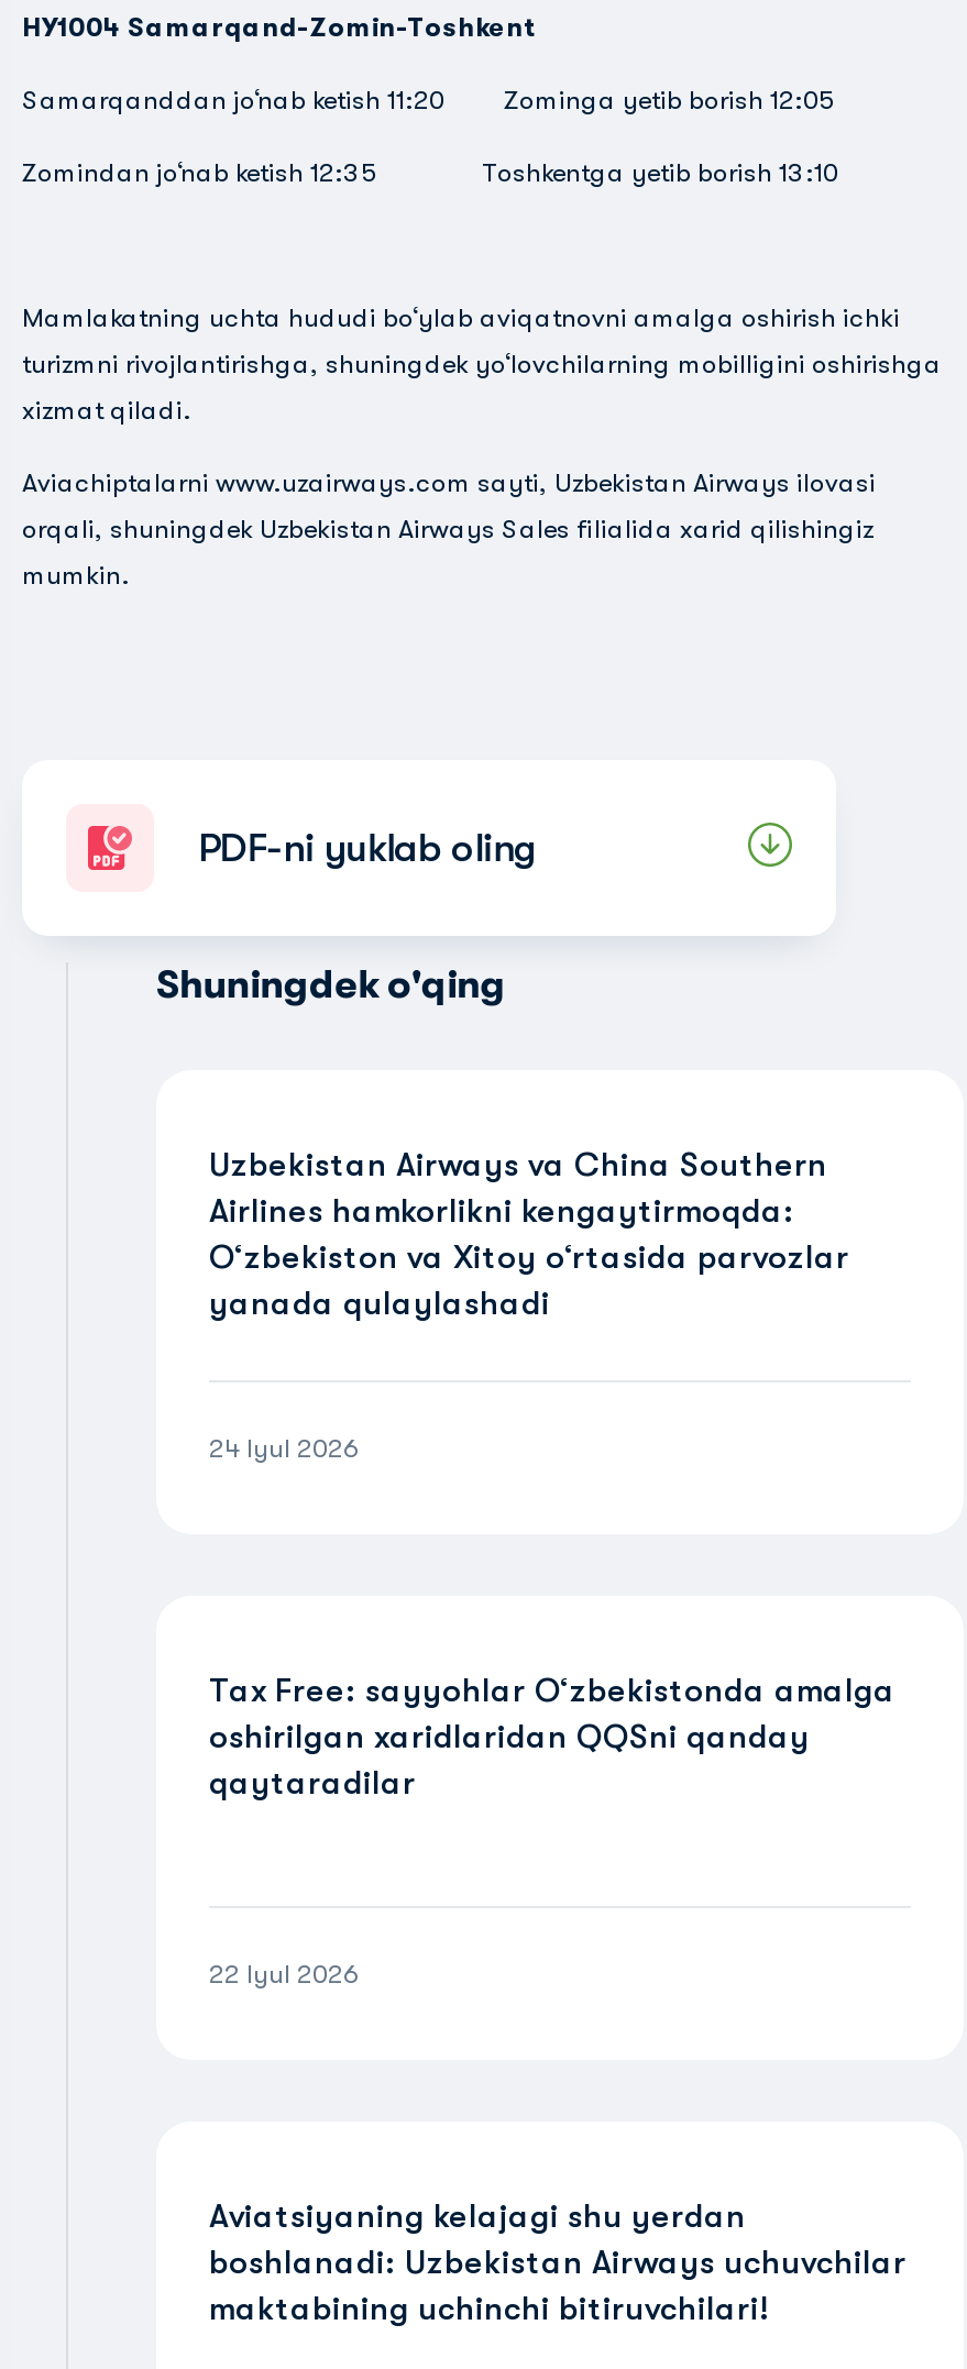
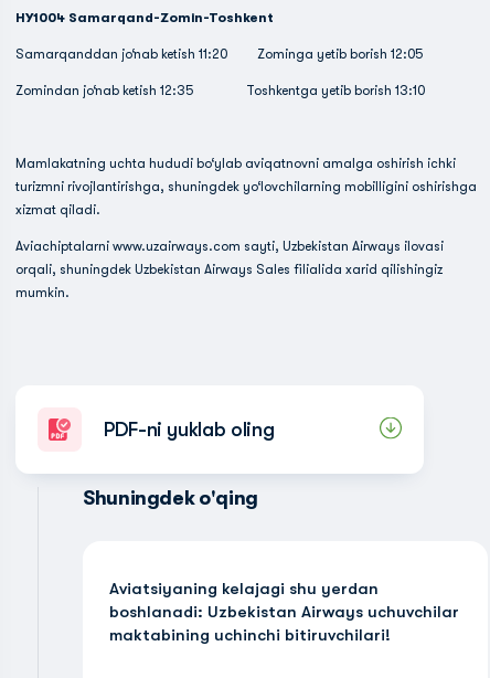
[209,1145,849,1323] Uzbekistan Airways va China Southern | Airlines hamkorlikni kengaytirmoqda: | O‘zbekiston va Xitoy o‘rtasida parvozlar | yanada qulaylashadi -> none
[209,1433,359,1464] 24 Iyul 2026 -> none
[209,1671,895,1803] Tax Free: sayyohlar O‘zbekistonda amalga | oshirilgan xaridlaridan QQSni qanday | qaytaradilar -> none
[209,1959,359,1990] 22 Iyul 2026 -> none

